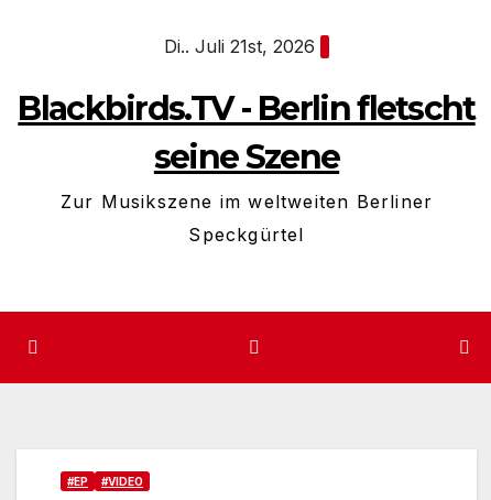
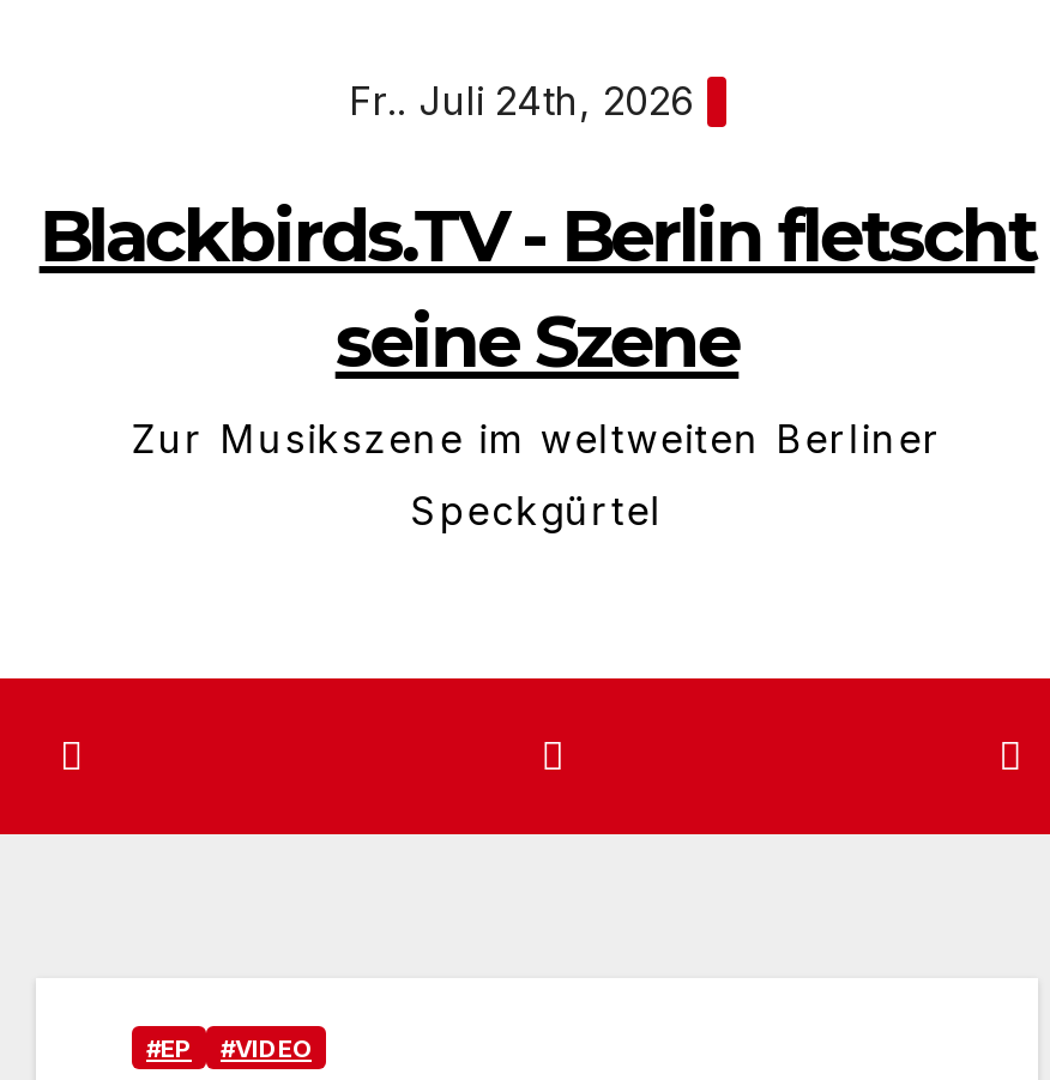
[164,35,315,57] Di.. Juli 21st, 2026 -> [349,77,694,125] Fr.. Juli 24th, 2026

